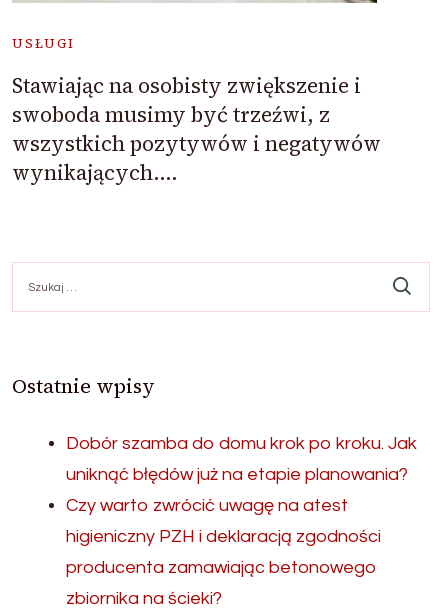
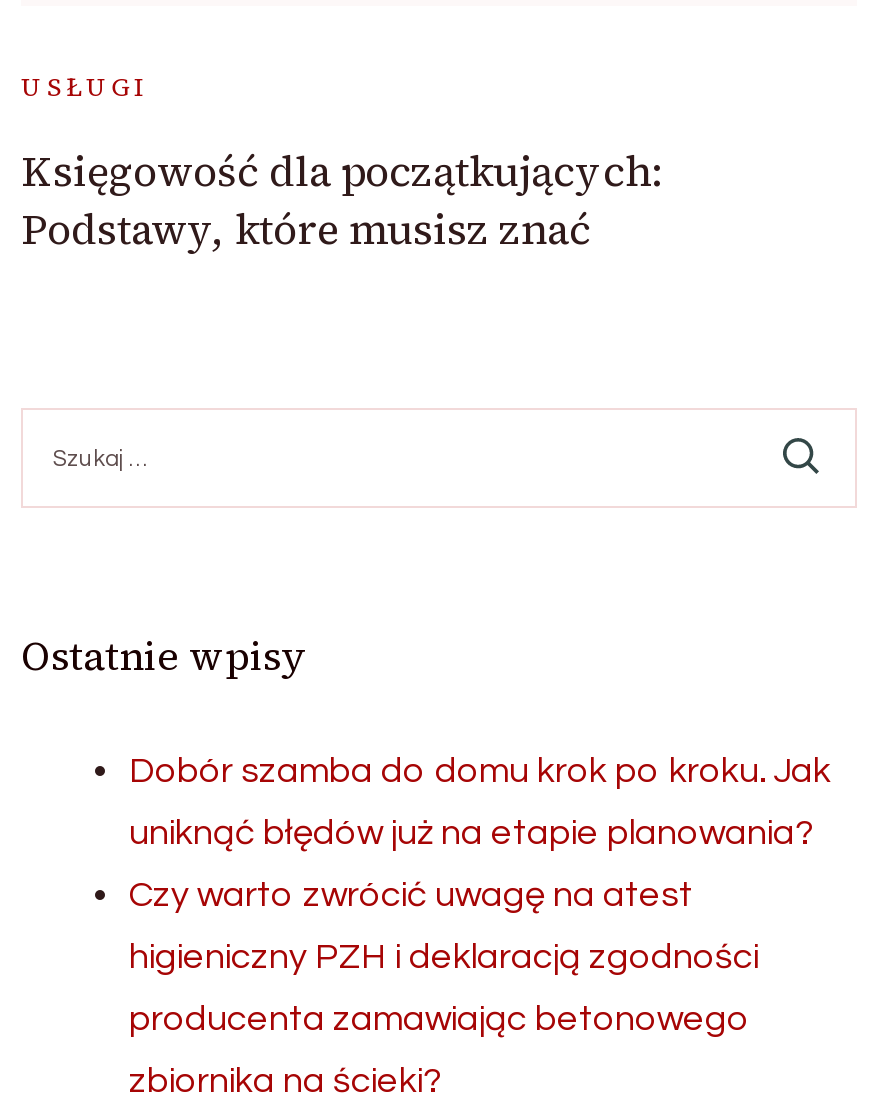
[12,71,381,187] Stawiając na osobisty zwiększenie i | swoboda musimy być trzeźwi, z | wszystkich pozytywów i negatywów | wynikających…. -> [21,142,665,258] Księgowość dla początkujących: | Podstawy, które musisz znać

